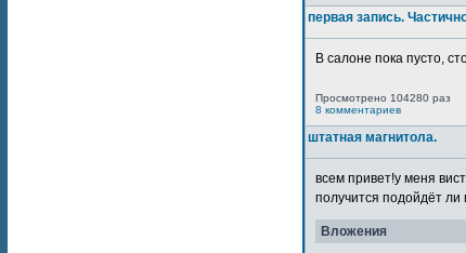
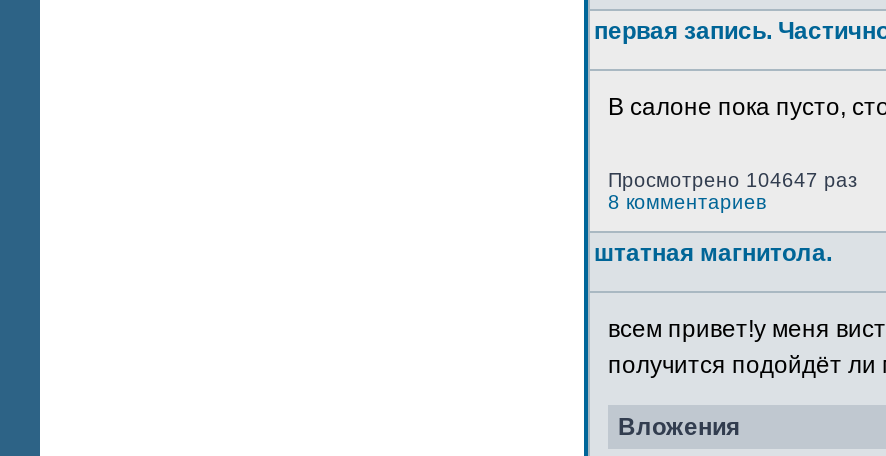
[315,92,451,104] Просмотрено 104280 раз -> [608,169,858,191] Просмотрено 104647 раз

